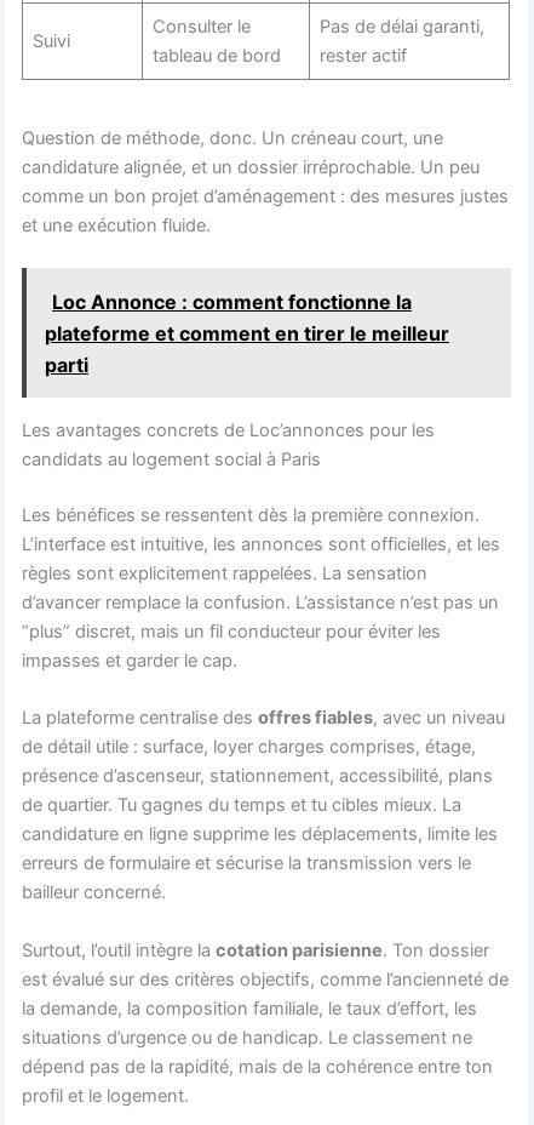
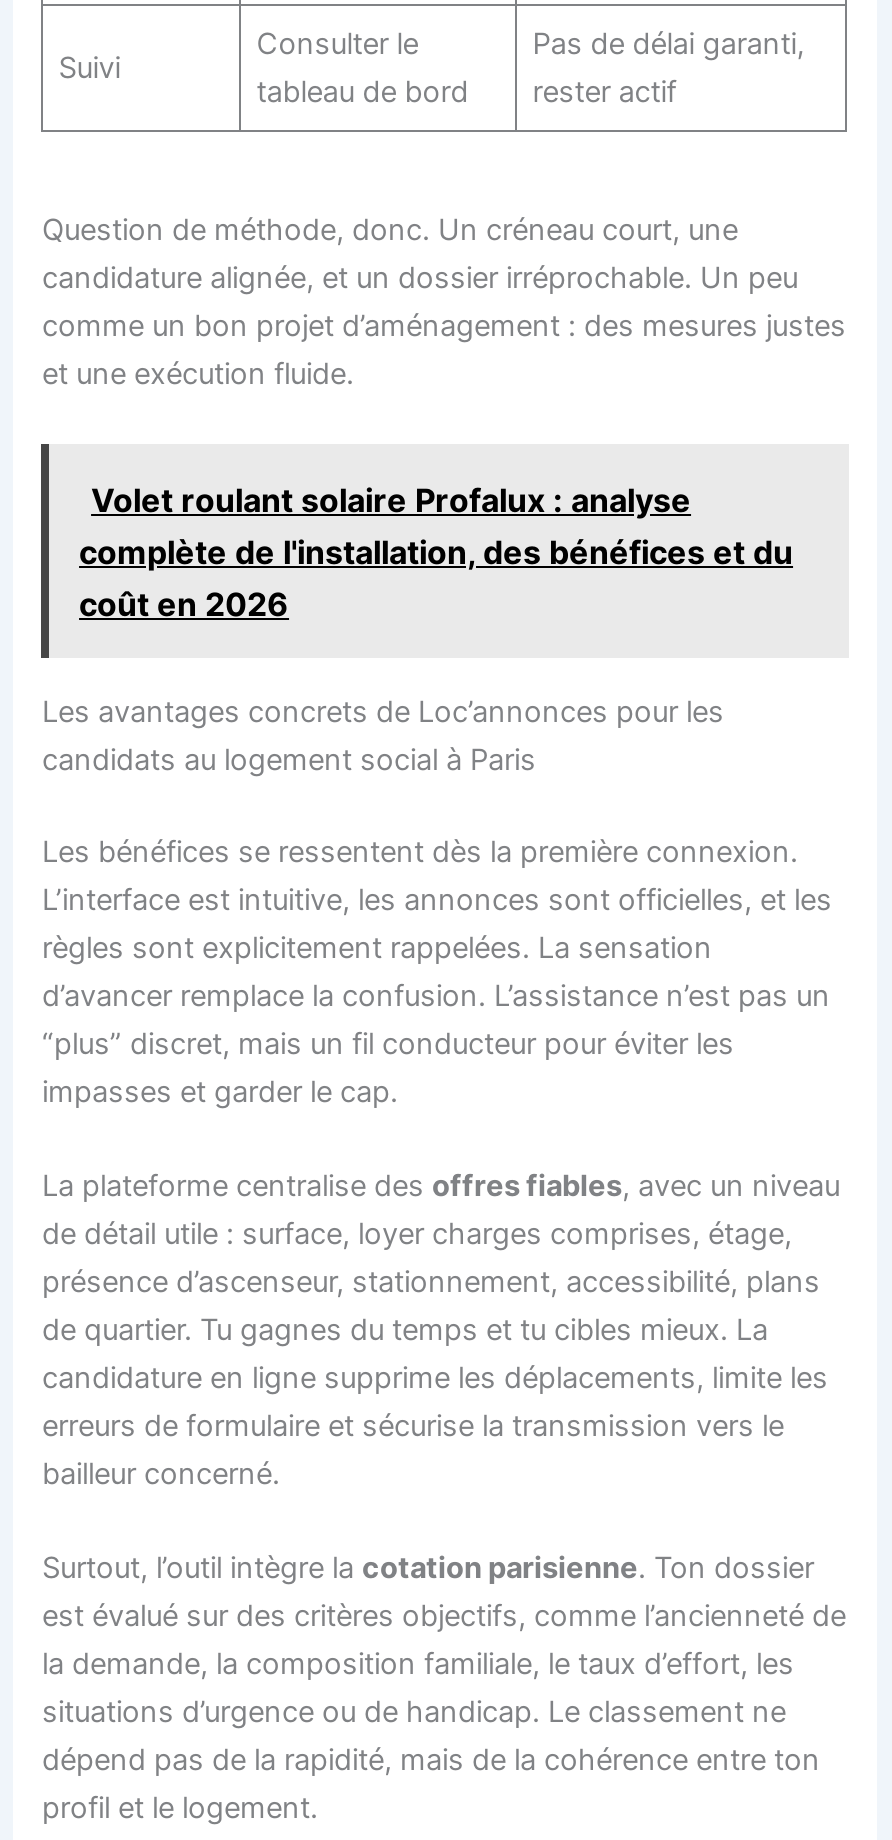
[45,290,449,377] Loc Annonce : comment fonctionne la | plateforme et comment en tirer le meilleur | parti -> [79,480,793,624] Volet roulant solaire Profalux : analyse | complète de l'installation, des bénéfices et du | coût en 2026

